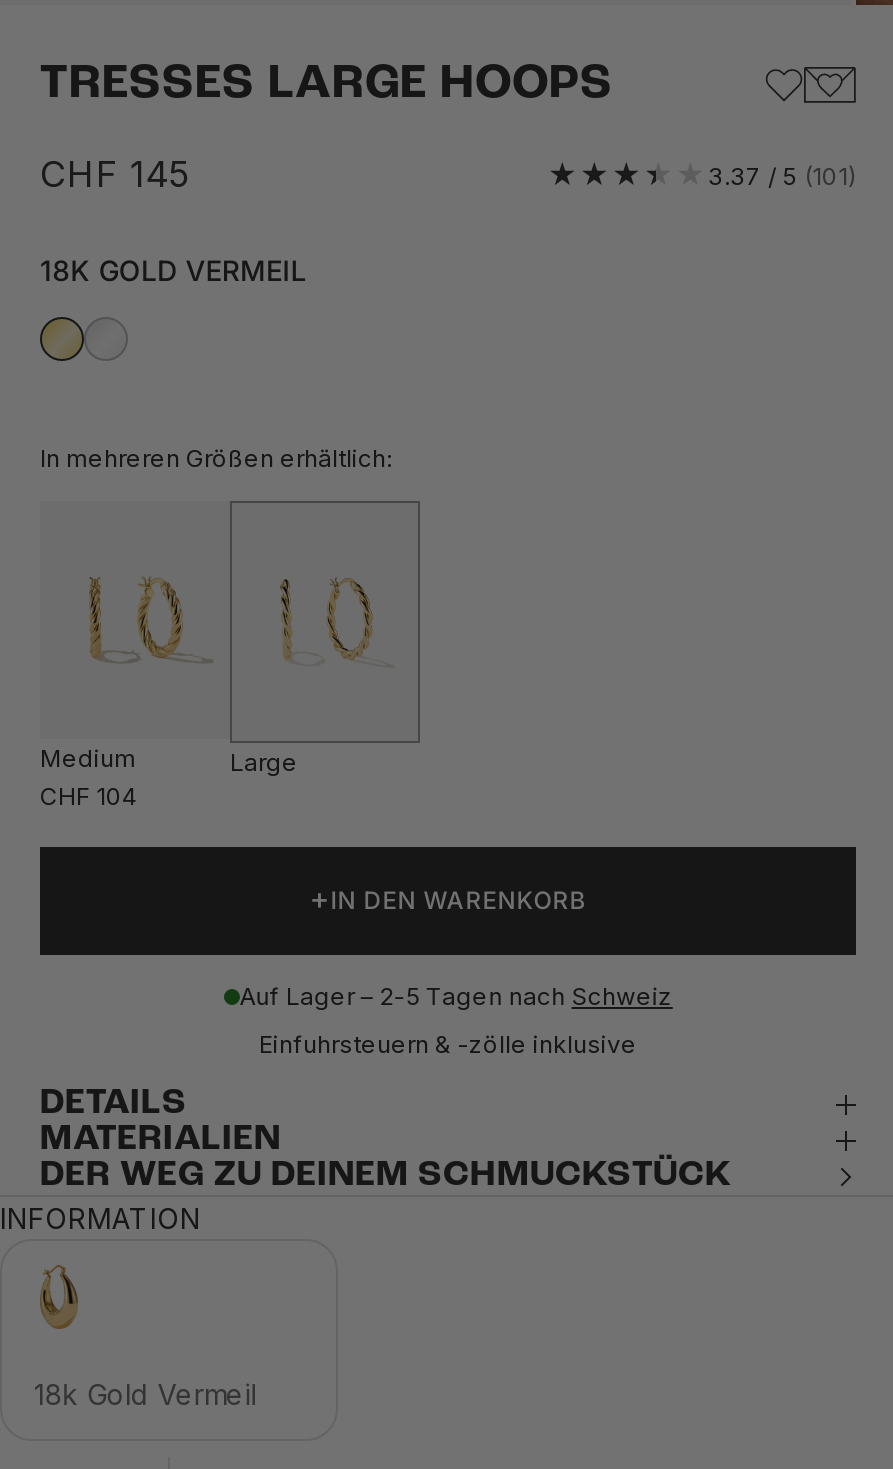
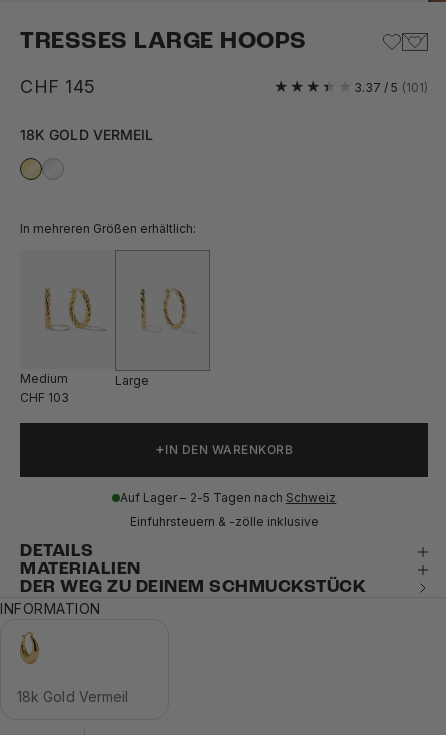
[40,780,138,810] CHF 104 -> [20,390,69,405] CHF 103

